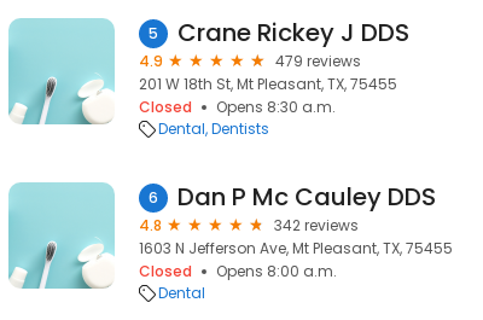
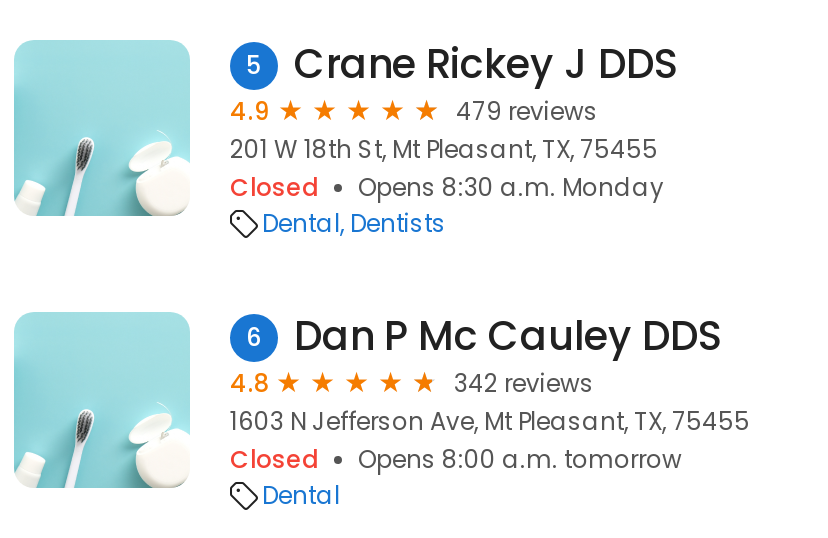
[216,97,336,117] Opens 8:30 a.m. -> [358,170,664,204] Opens 8:30 a.m. Monday
[216,261,337,281] Opens 8:00 a.m. -> [358,442,682,476] Opens 8:00 a.m. tomorrow

